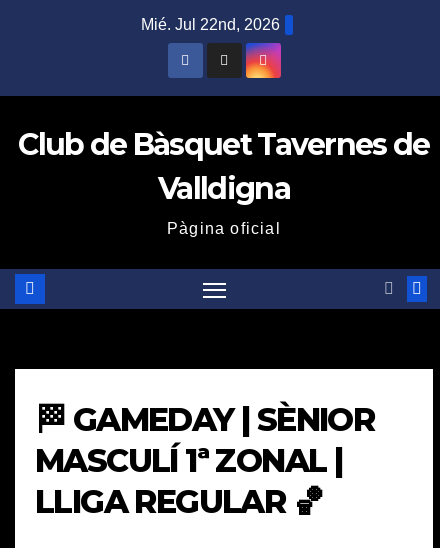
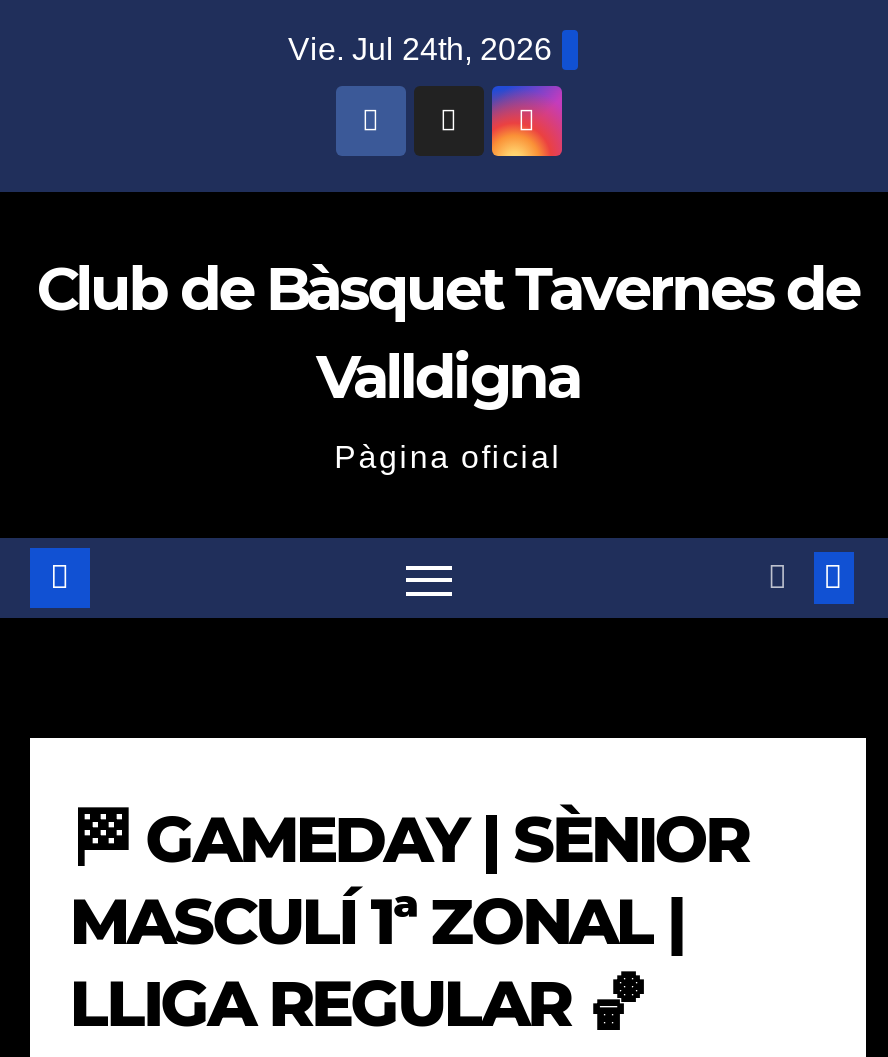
[140,16,279,33] Mié. Jul 22nd, 2026 -> [288,32,552,66] Vie. Jul 24th, 2026

